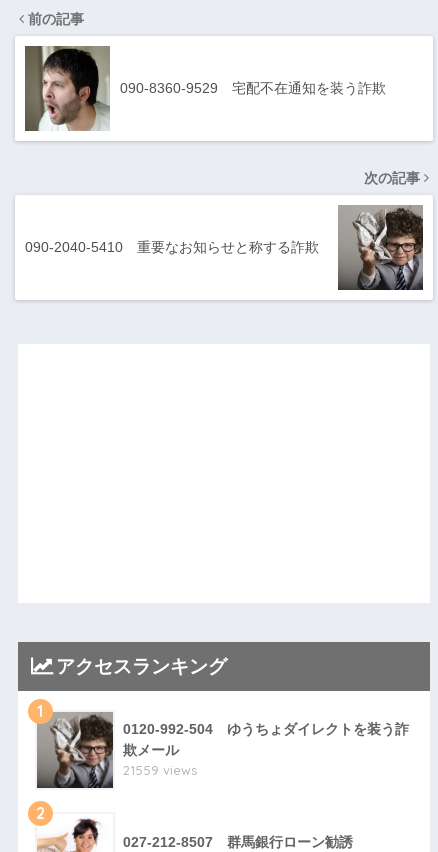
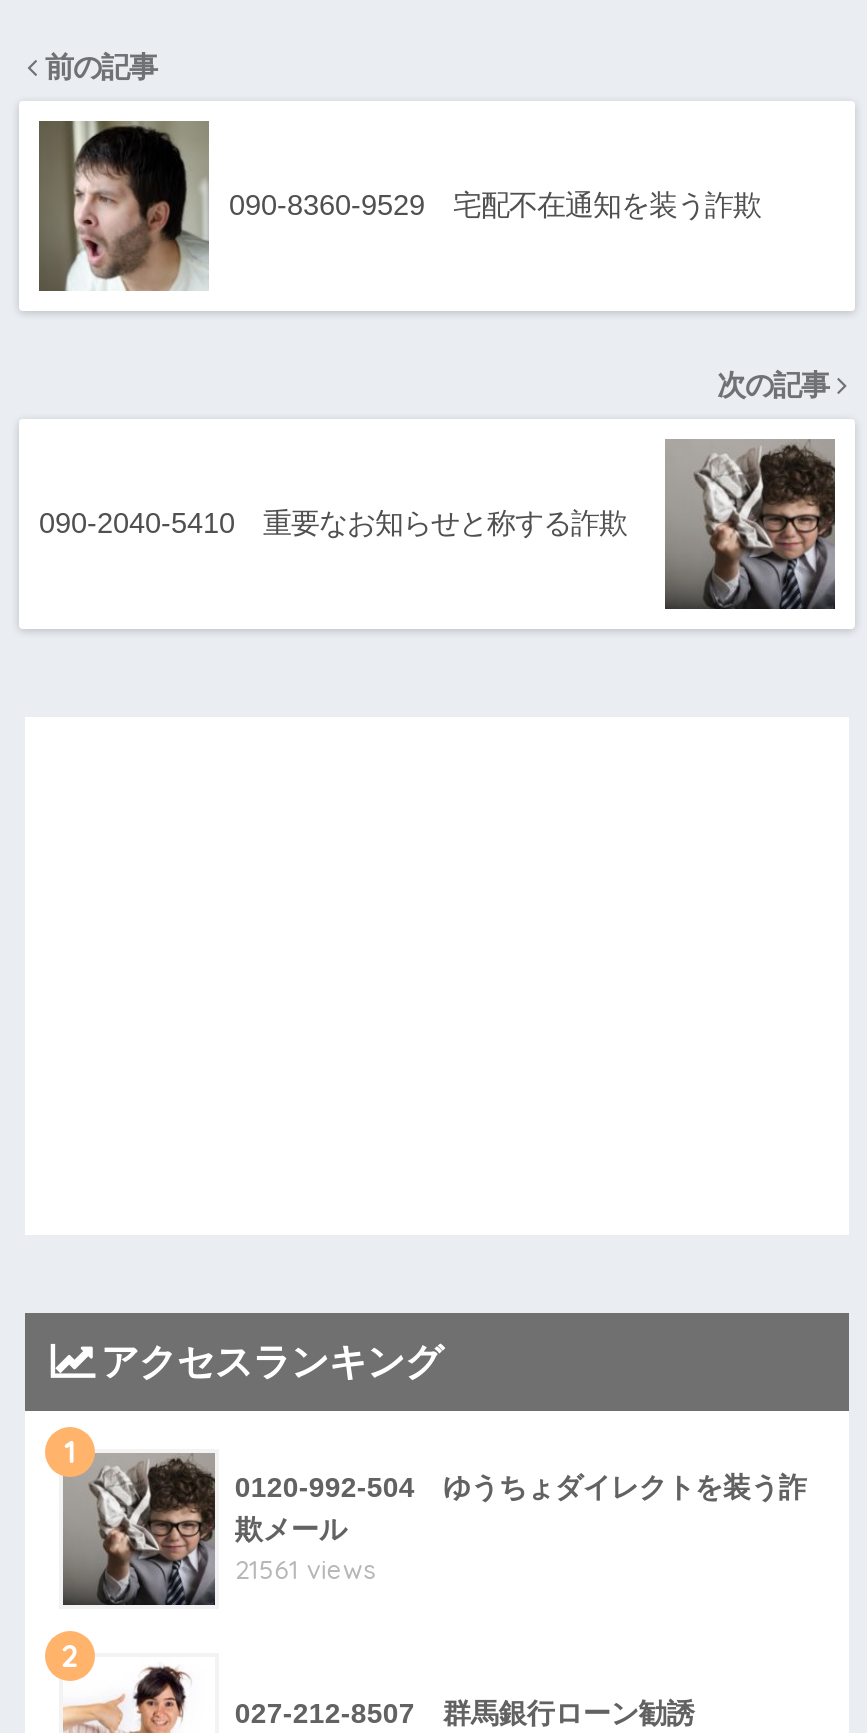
[123,762,197,778] 21559 views -> [235,1553,375,1585] 21561 views

